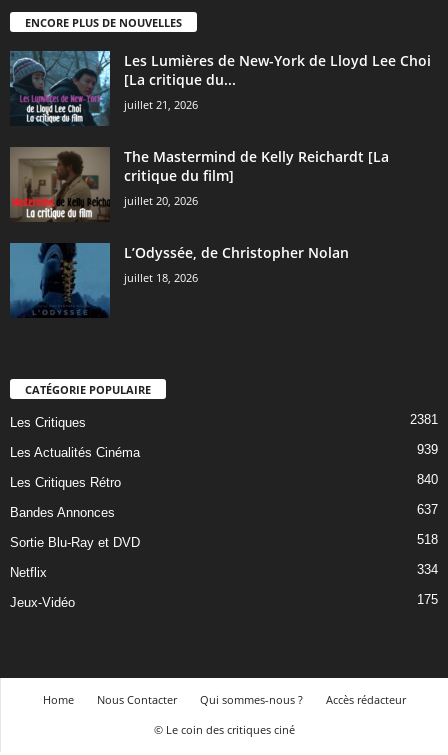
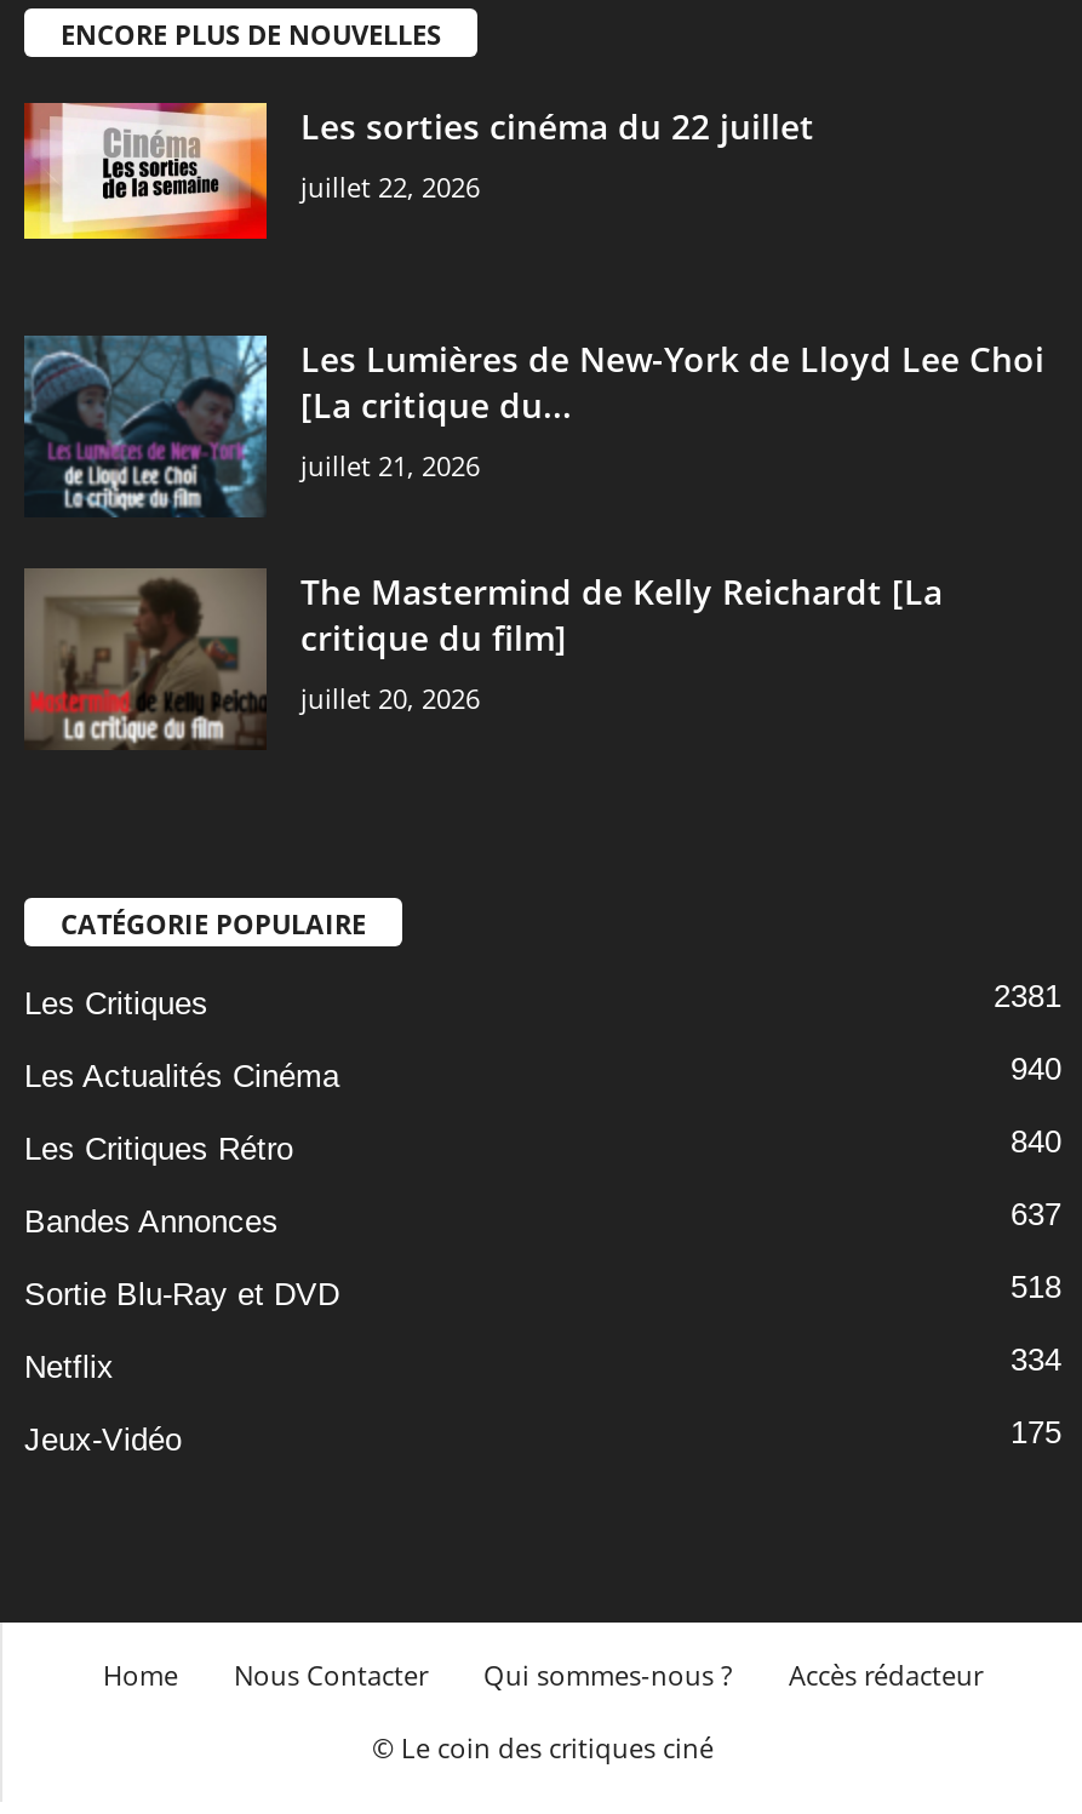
none -> [22,101,814,282] [image] | Les sorties cinéma du 22 juillet | juillet 22, 2026
moved [9,50,431,208] -> [22,333,1044,715]: [image] | Les Lumières de New-York de Lloyd Lee Choi | [La critique du... | juillet 21, 2026 | The Mastermind de Kelly Reichardt [La | critique du film] | juillet 20, 2026
[10,243,349,317] [image] | L’Odyssée, de Christopher Nolan | juillet 18, 2026 -> none
[417,442,438,457] 939 -> [1011,1050,1061,1086] 940

